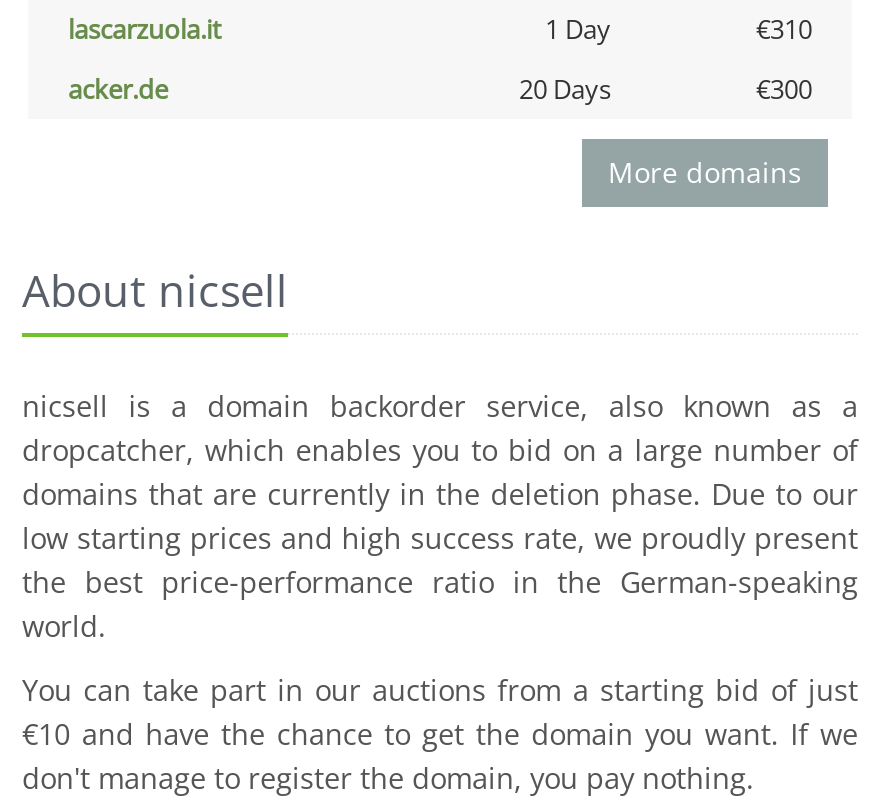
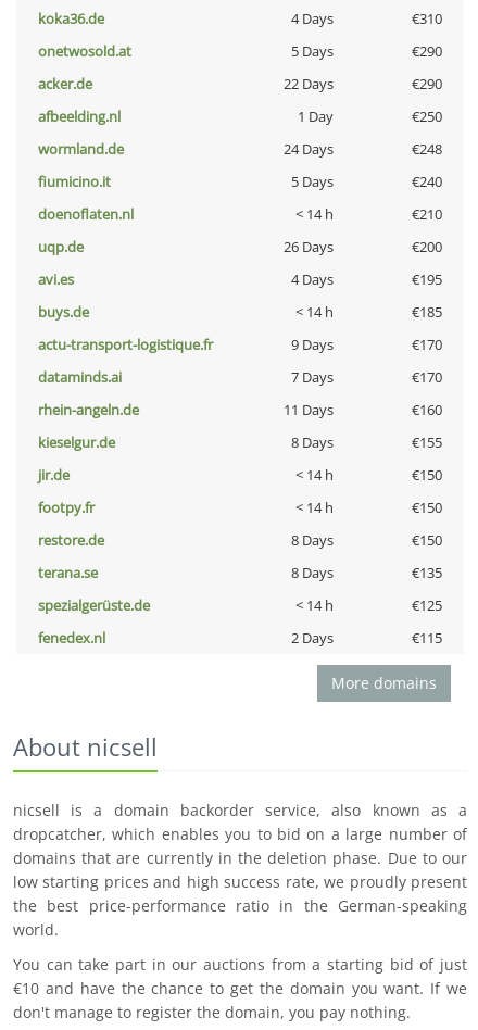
[68,11,611,47] lascarzuola.it | 1 Day -> [38,9,333,28] koka36.de | 4 Days
none -> [38,42,442,61] onetwosold.at | 5 Days | €290
[519,71,812,107] 20 Days | €300 -> [38,74,442,648] 22 Days | €290 | afbeelding.nl | 1 Day | €250 | wormland.de | 24 Days | €248 | fiumicino.it | 5 Days | €240 | doenoflaten.nl | < 14 h | €210 | uqp.de | 26 Days | €200 | avi.es | 4 Days | €195 | buys.de | < 14 h | €185 | actu-transport-logistique.fr | 9 Days | €170 | dataminds.ai | 7 Days | €170 | rhein-angeln.de | 11 Days | €160 | kieselgur.de | 8 Days | €155 | jir.de | < 14 h | €150 | footpy.fr | < 14 h | €150 | restore.de | 8 Days | €150 | terana.se | 8 Days | €135 | spezialgerüste.de | < 14 h | €125 | fenedex.nl | 2 Days | €115

